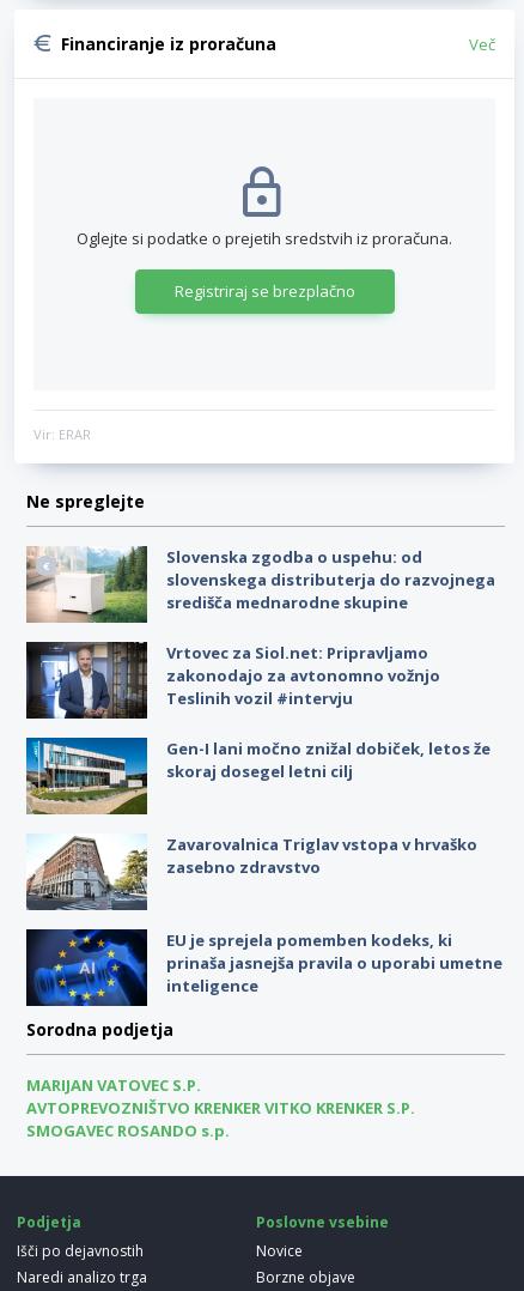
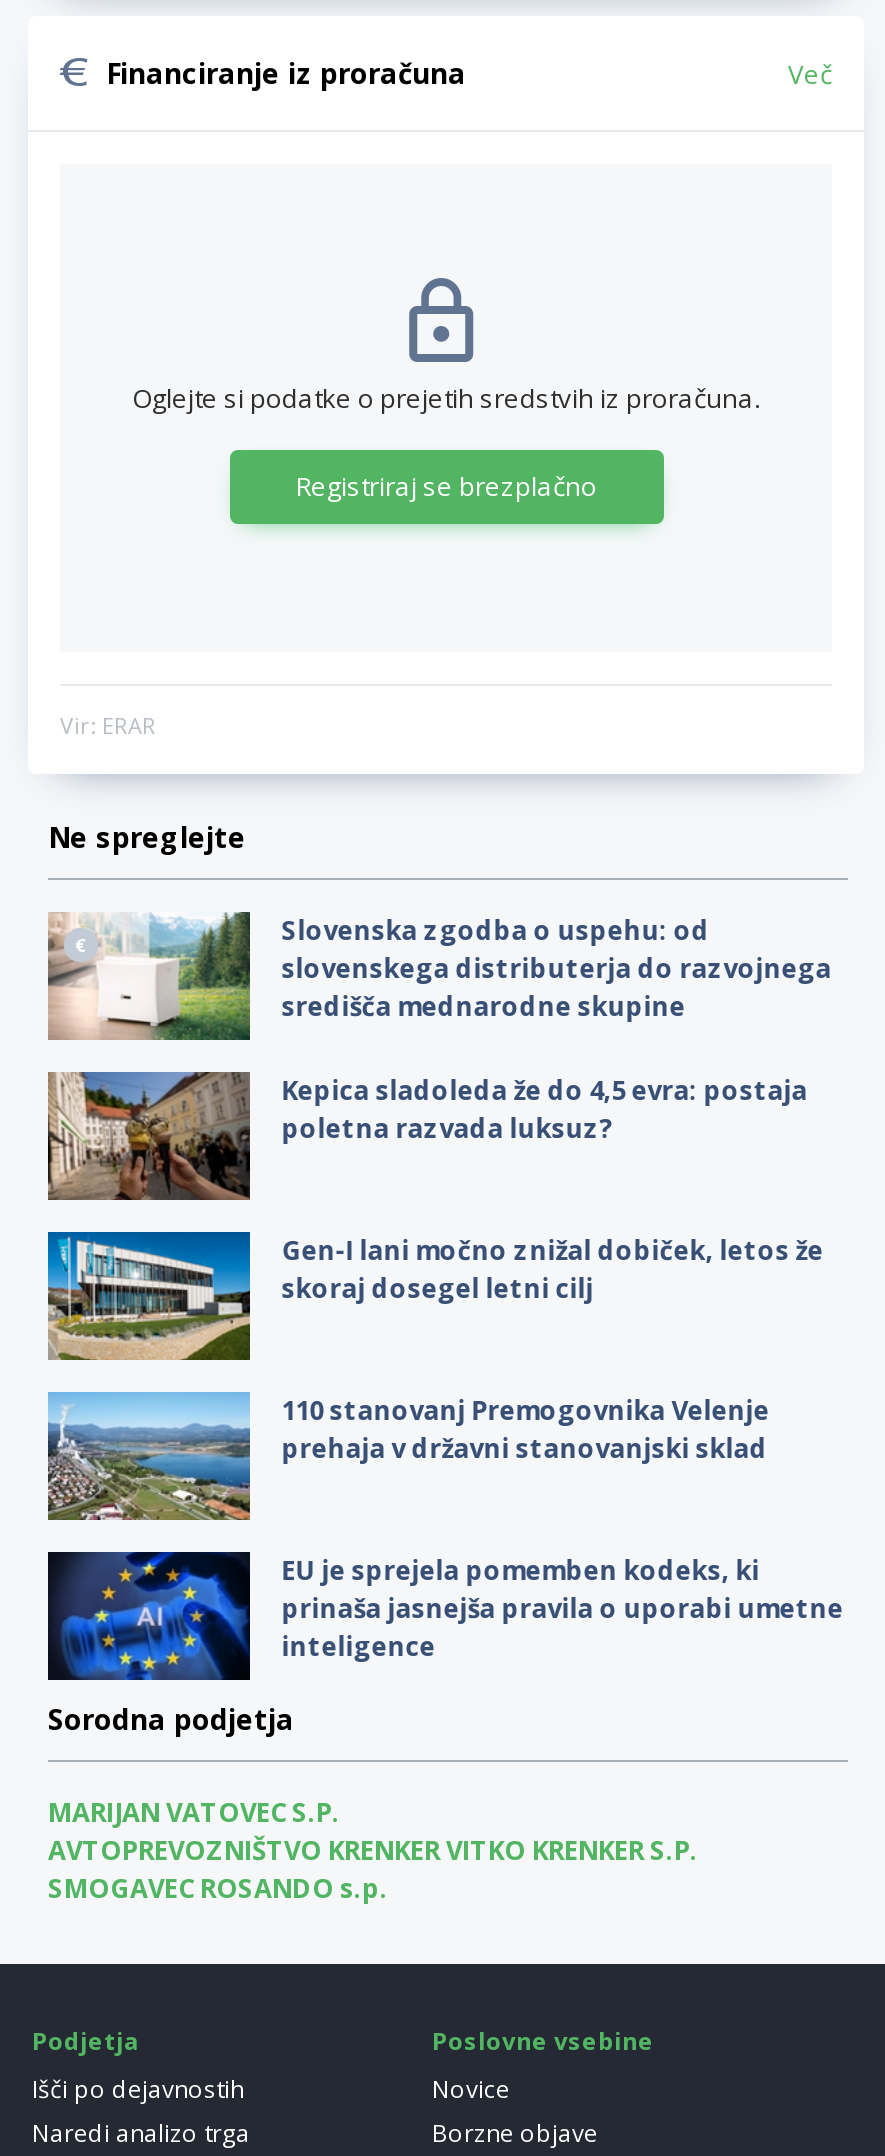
[25,641,440,720] [image] | Vrtovec za Siol.net: Pripravljamo | zakonodajo za avtonomno vožnjo | Teslinih vozil #intervju -> [46,1070,808,1202] [image] | Kepica sladoleda že do 4,5 evra: postaja | poletna razvada luksuz?
[26,833,477,911] [image] | Zavarovalnica Triglav vstopa v hrvaško | zasebno zdravstvo -> [46,1390,770,1522] [image] | 110 stanovanj Premogovnika Velenje | prehaja v državni stanovanjski sklad

